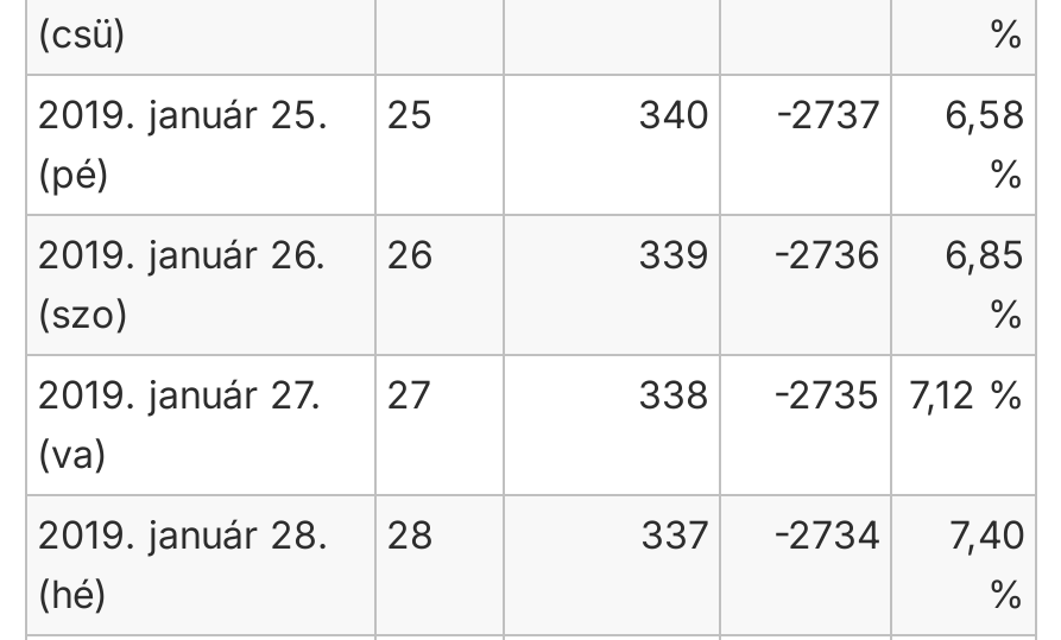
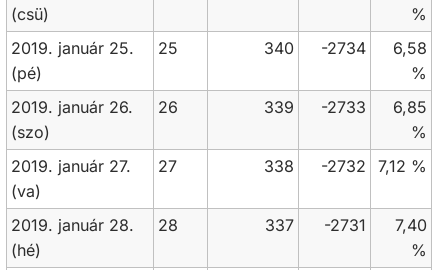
[638,90,1025,138] 340 -2737 6,58 -> [264,38,427,58] 340 -2734 6,58
[638,230,1025,278] 339 -2736 6,85 -> [264,97,427,117] 339 -2733 6,85
[638,370,1025,418] 338 -2735 7,12 % -> [264,156,427,176] 338 -2732 7,12 %
[640,511,1025,558] 337 -2734 7,40 -> [265,215,427,235] 337 -2731 7,40

